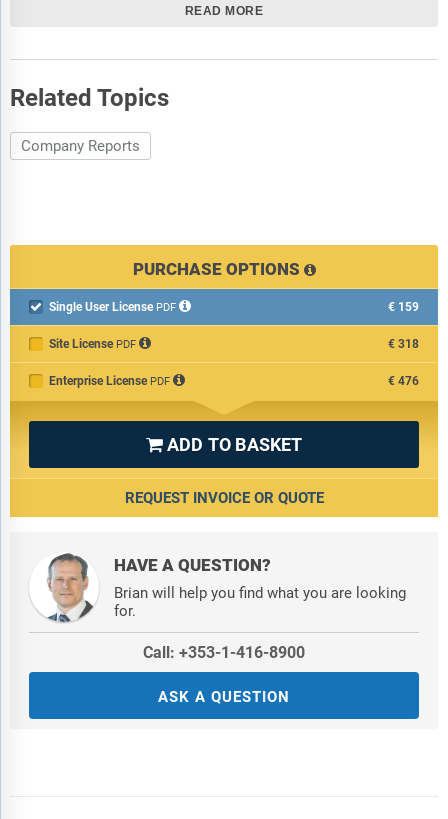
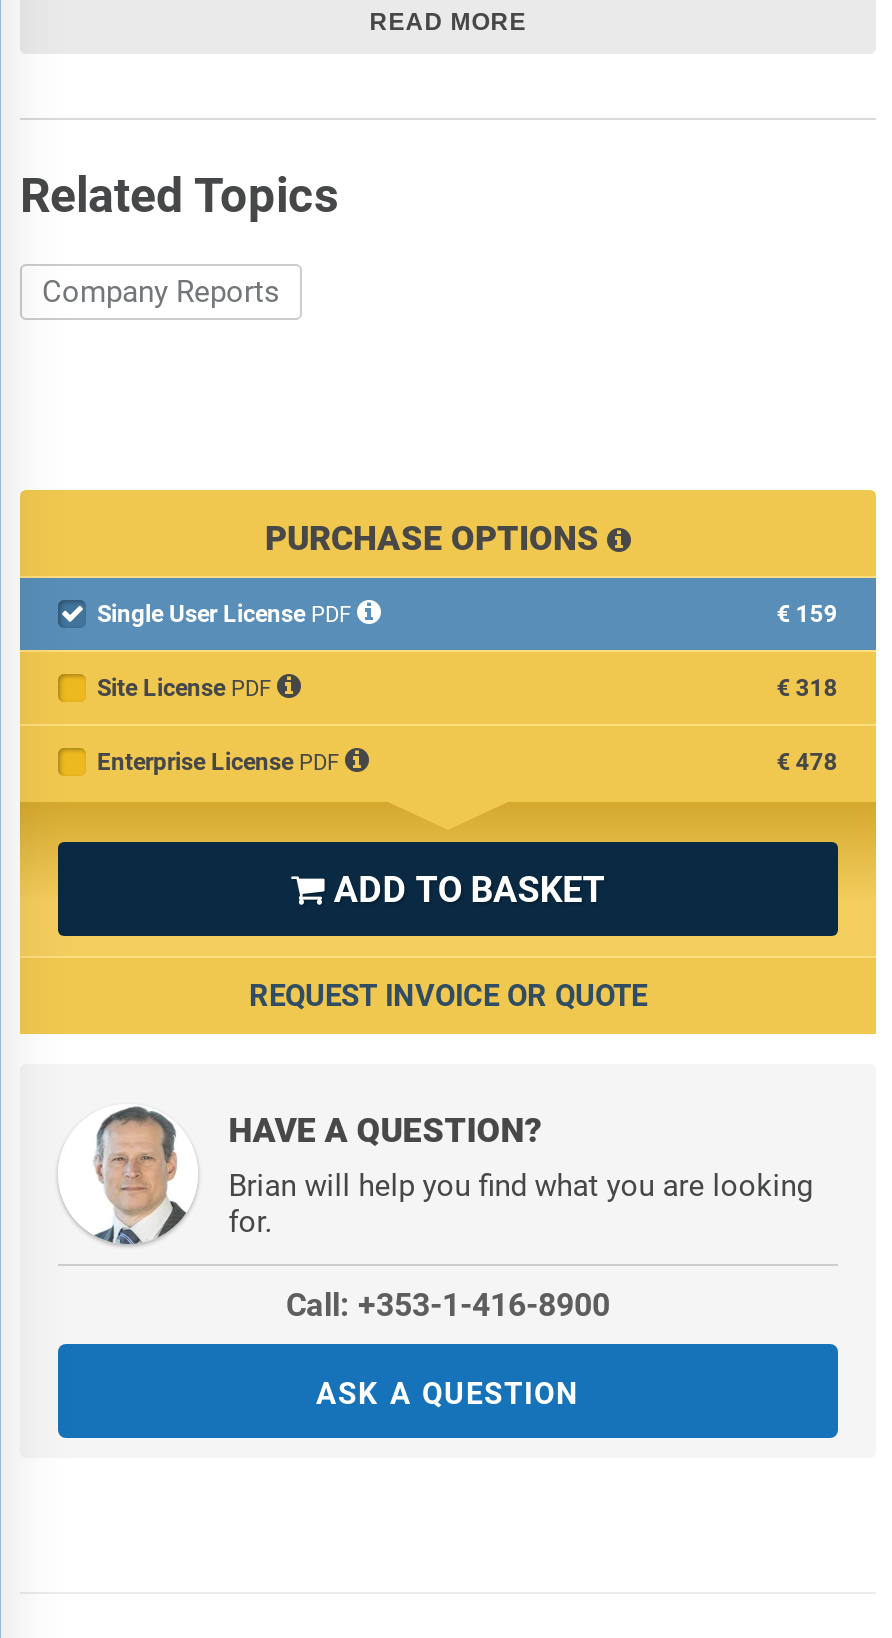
[398,374,419,388] €476 -> [796,747,838,775] €478

